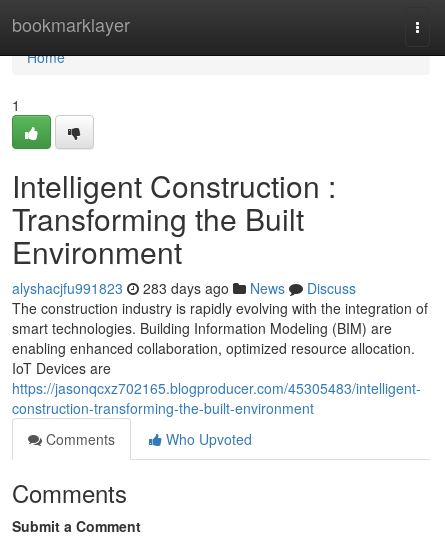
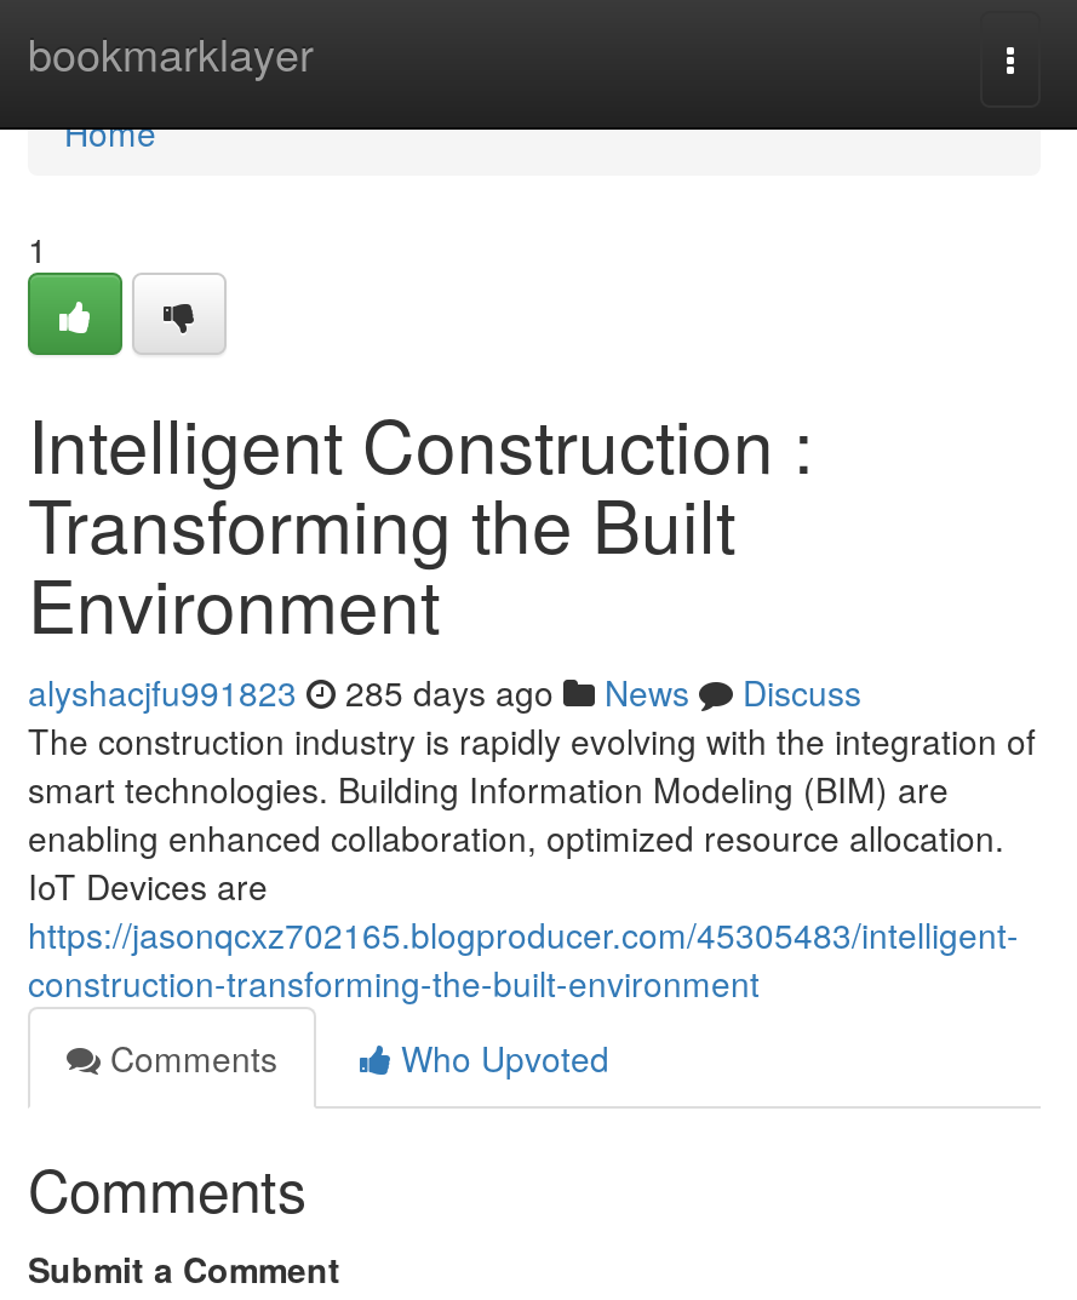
[12,278,356,298] alyshacjfu991823 283 days ago News Discuss -> [28,668,861,716] alyshacjfu991823 285 days ago News Discuss

